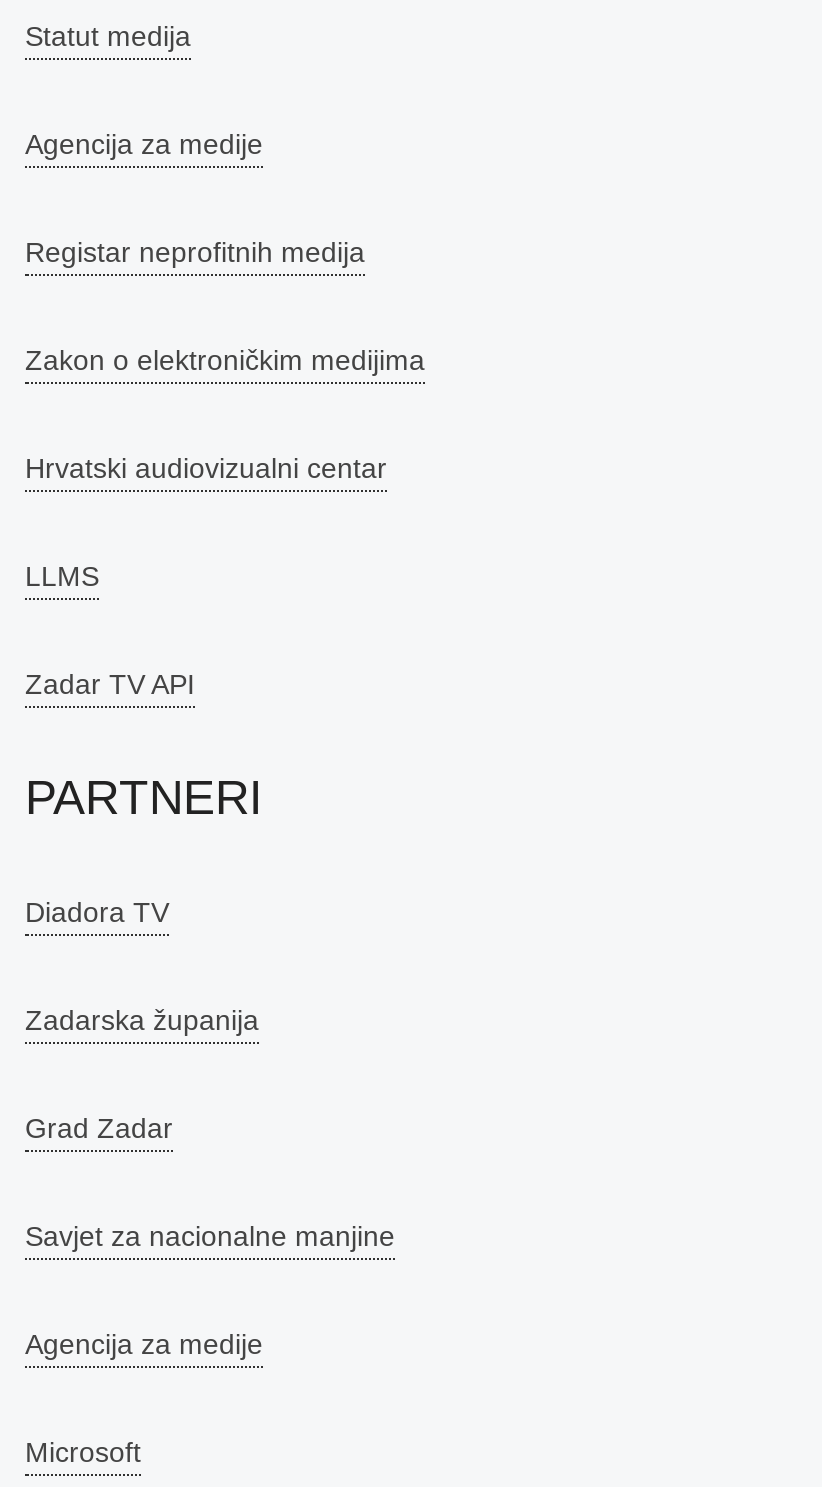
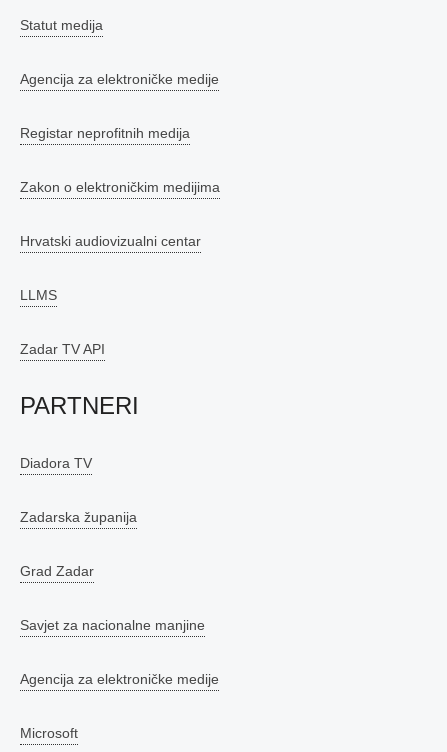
[25,128,263,160] Agencija za medije -> [20,71,219,87] Agencija za elektroničke medije
[25,1328,263,1360] Agencija za medije -> [20,671,219,687] Agencija za elektroničke medije

